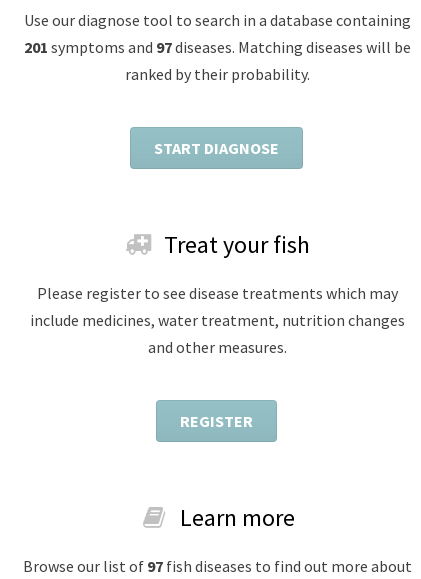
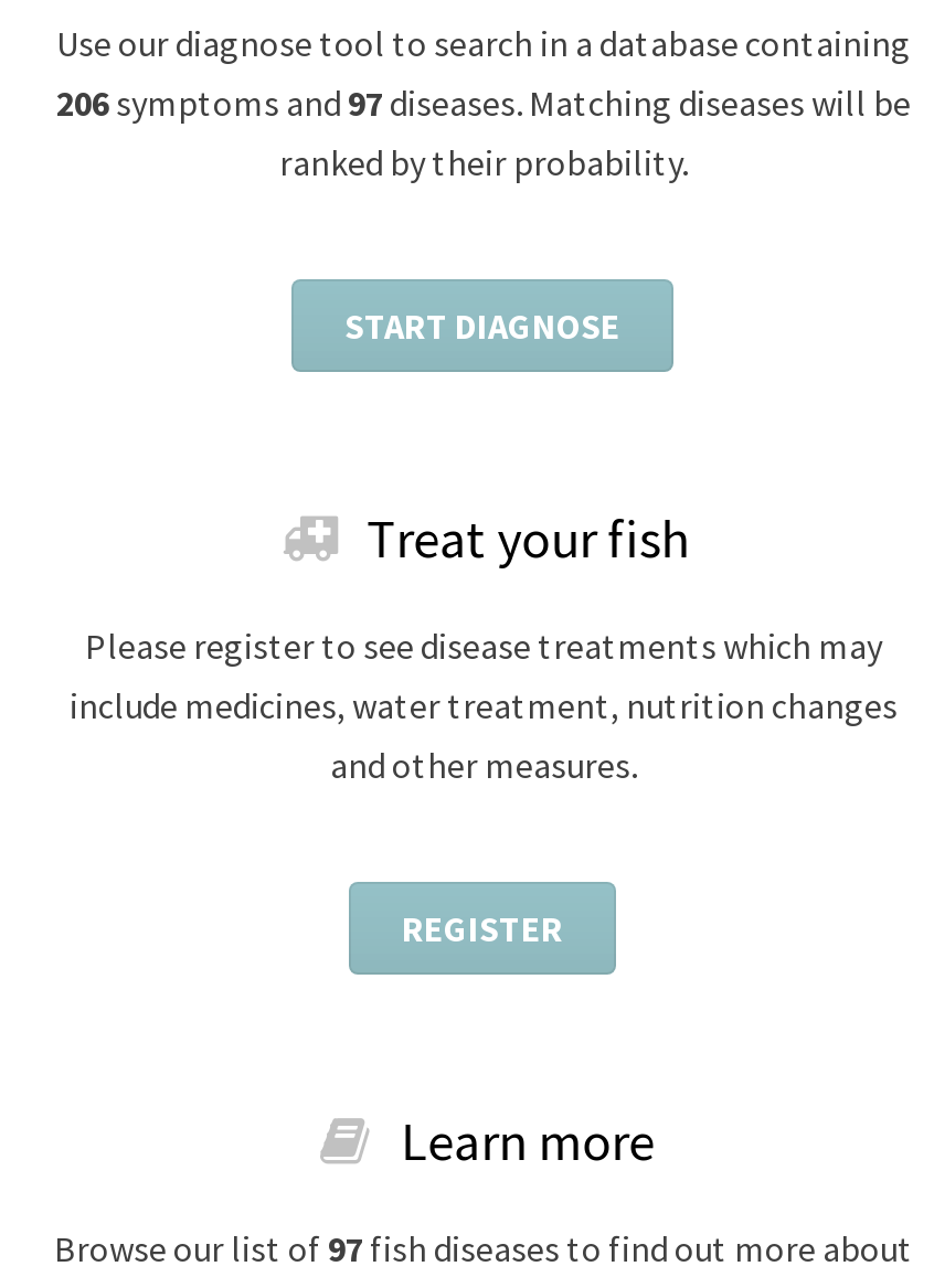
[23,37,410,57] 201 symptoms and 97 diseases. Matching diseases will be -> [56,80,911,124] 206 symptoms and 97 diseases. Matching diseases will be

